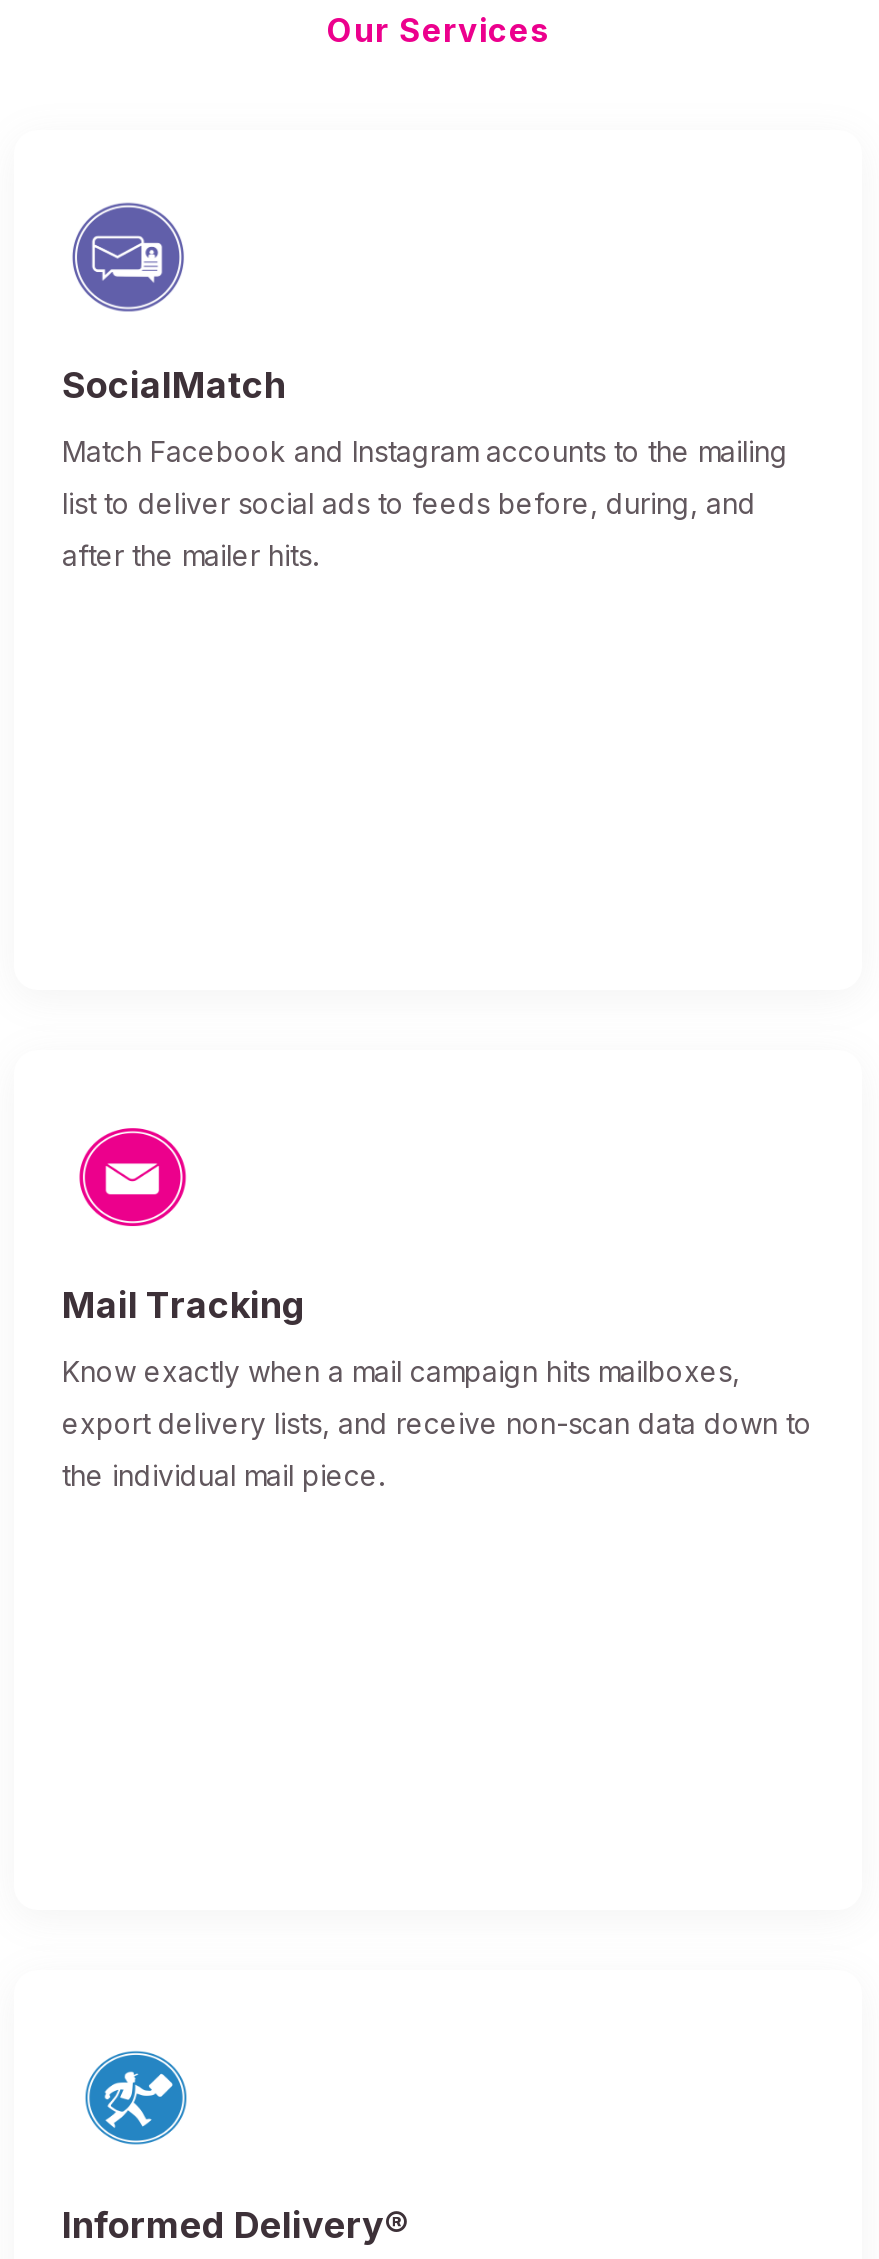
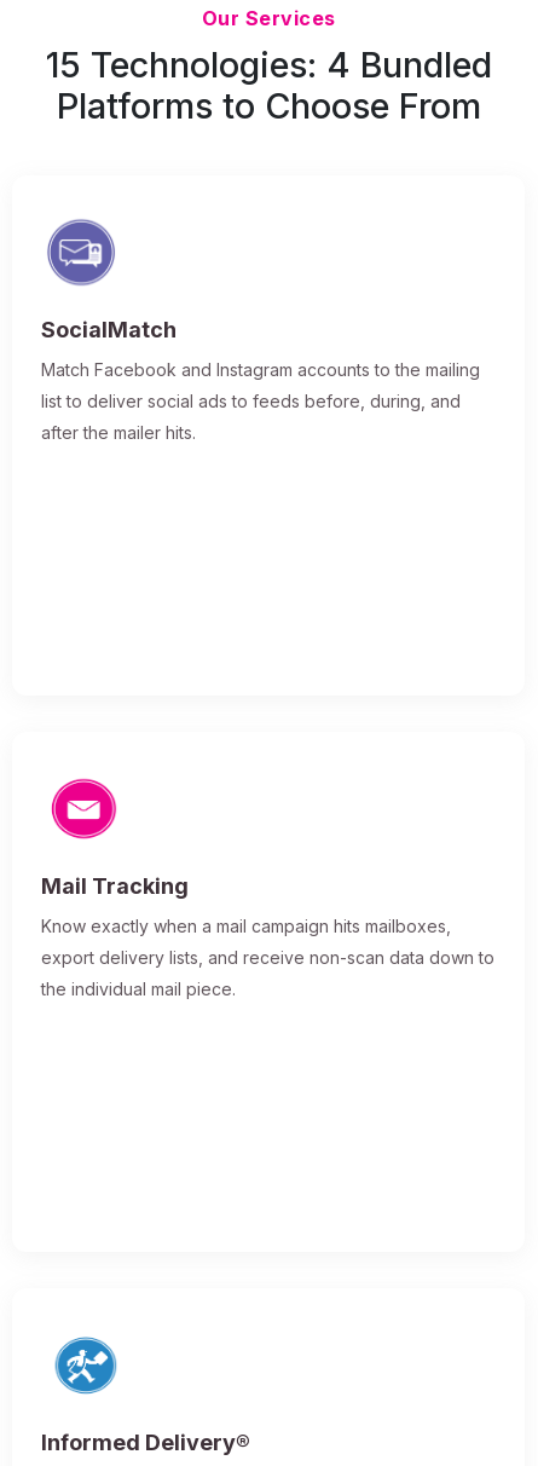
none -> [45,44,491,127] 15 Technologies: 4 Bundled | Platforms to Choose From

